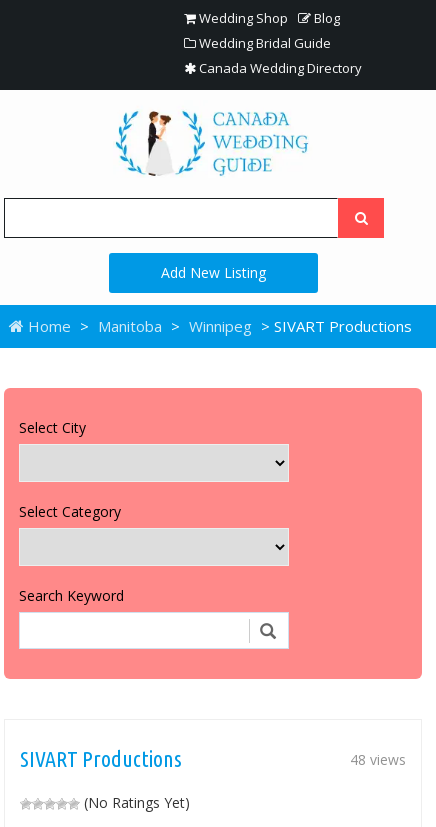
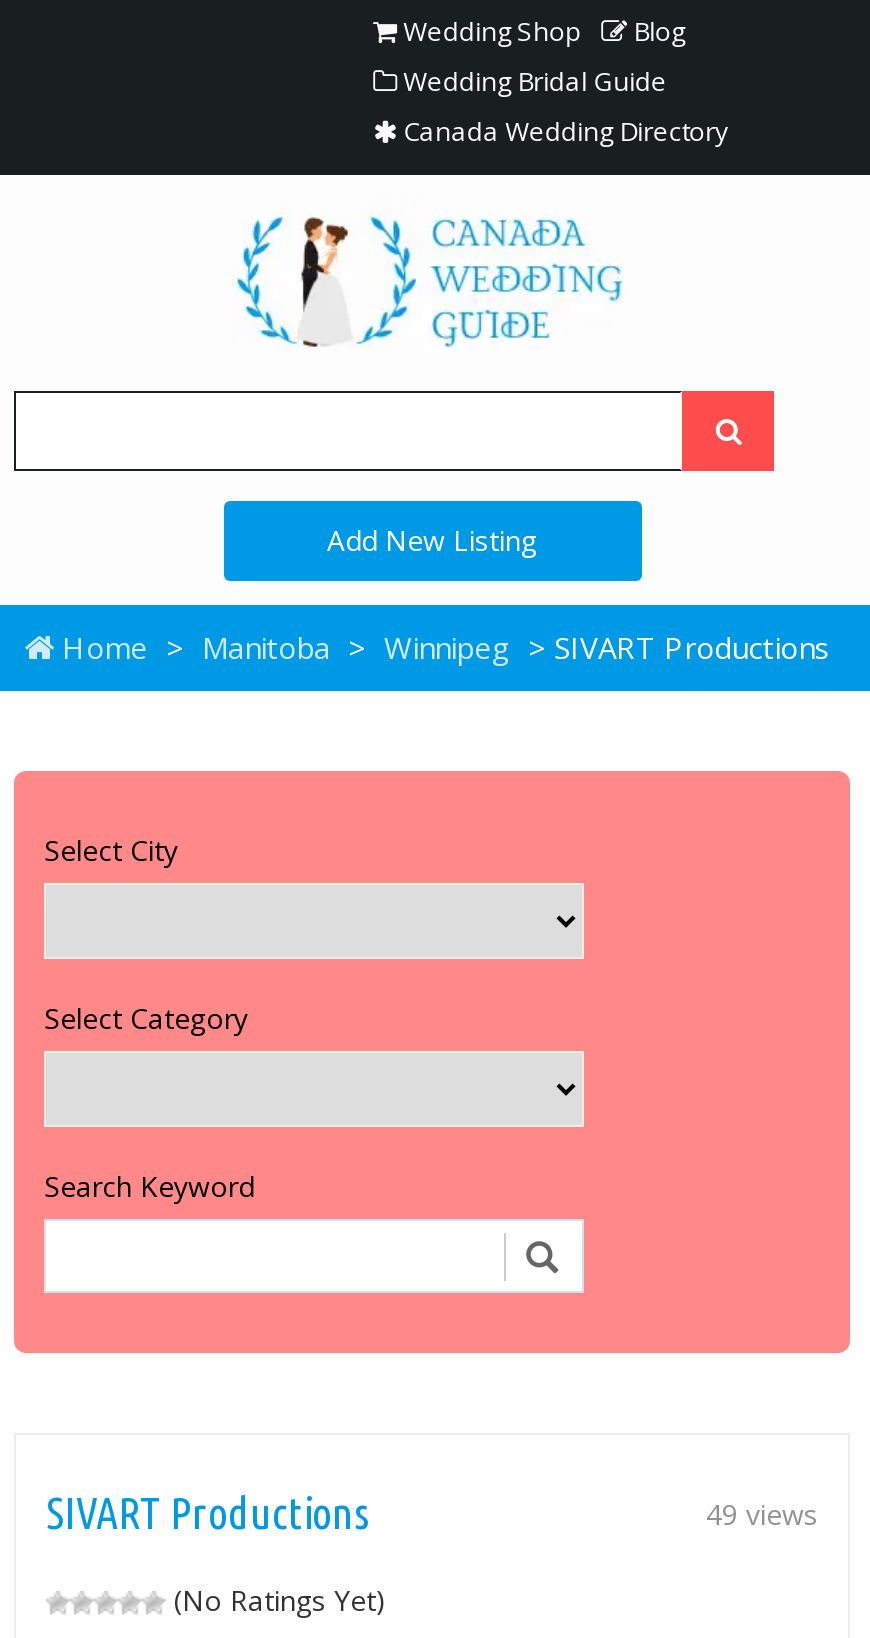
[350,750,406,769] 48 views -> [706,1495,818,1533] 49 views

